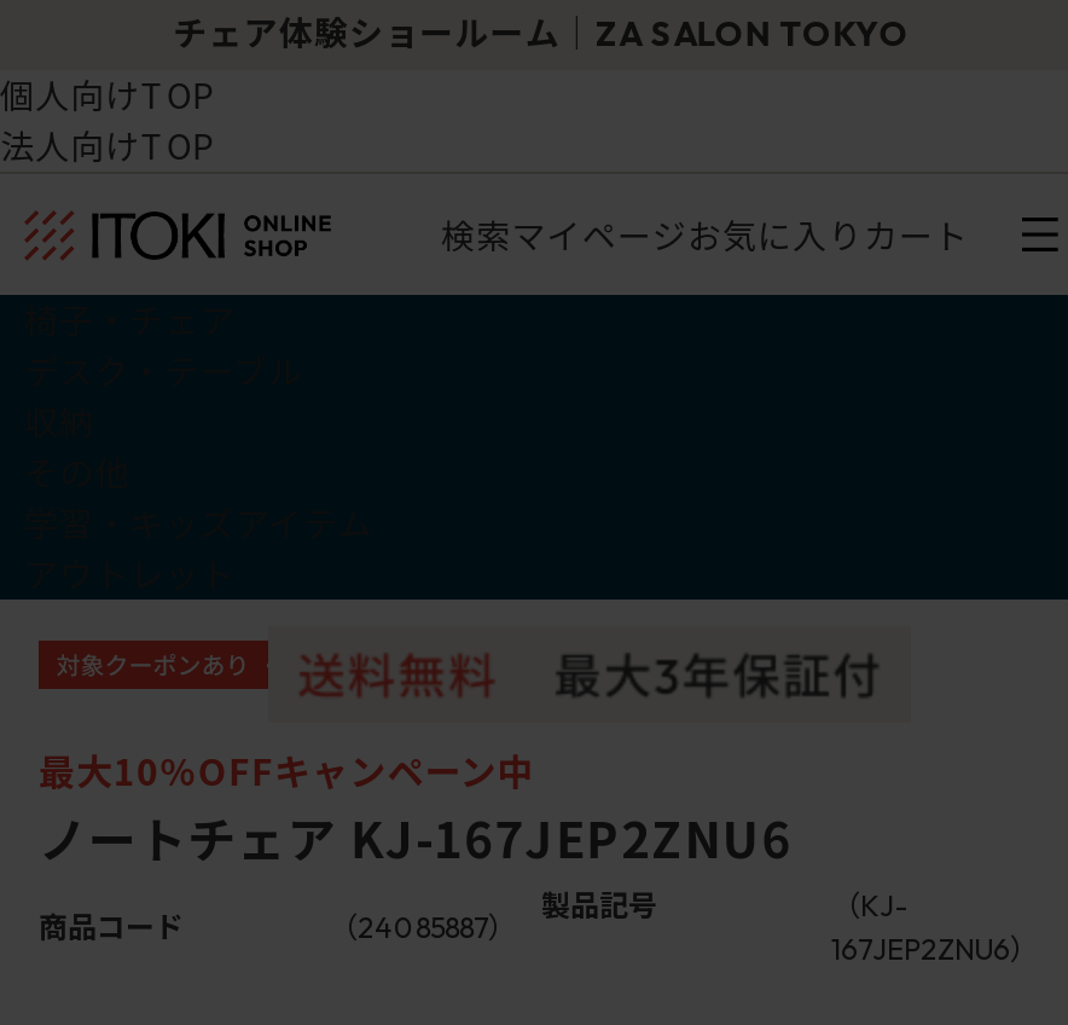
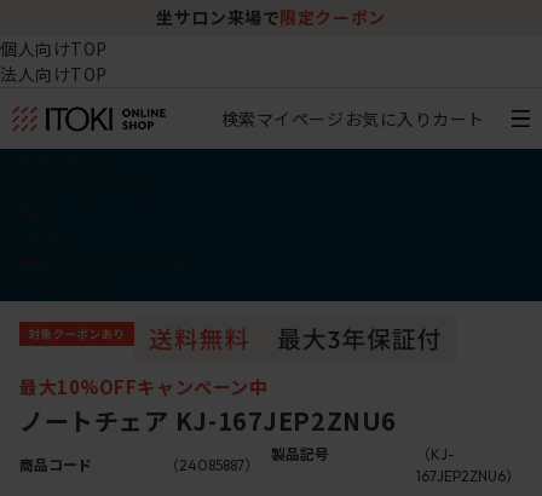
[173,11,909,54] チェア体験ショールーム｜ZA SALON TOKYO -> [156,7,385,28] 坐サロン来場で限定クーポン

